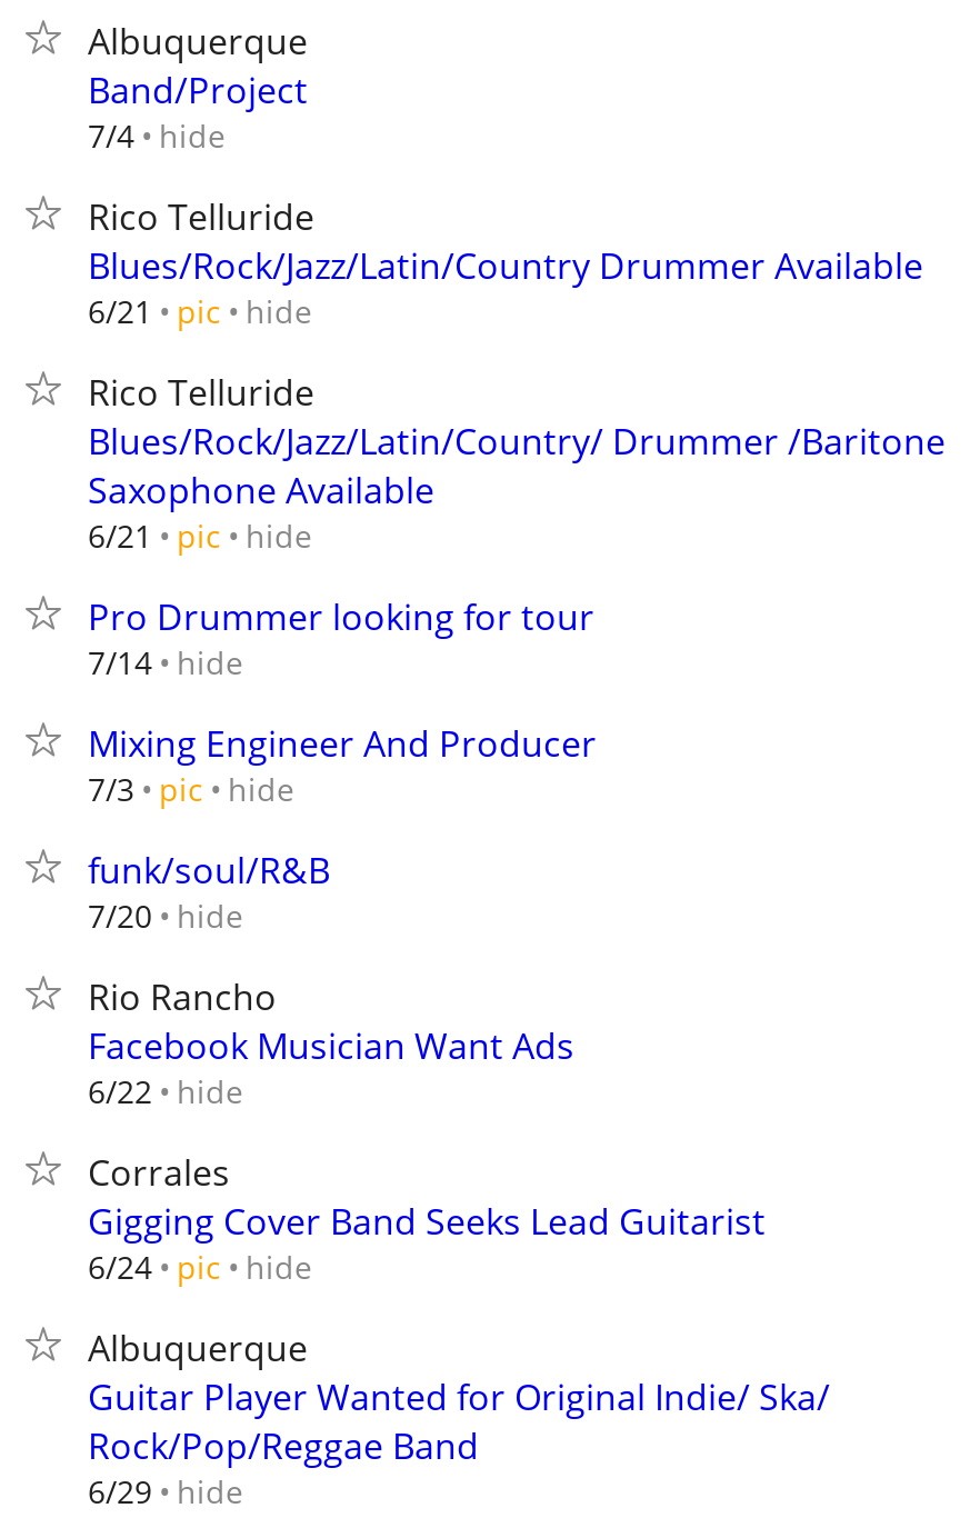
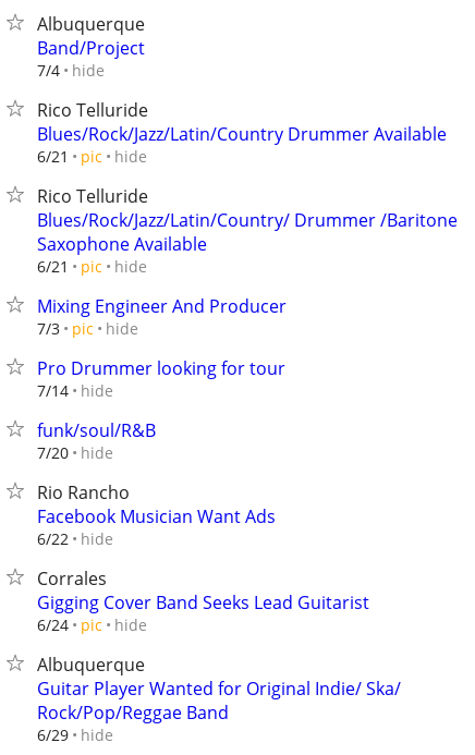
moved [88,592,594,683] -> [37,356,285,401]: Pro Drummer looking for tour | 7/14 hide
moved [88,719,597,810] -> [37,294,287,339]: Mixing Engineer And Producer | 7/3 pic hide

